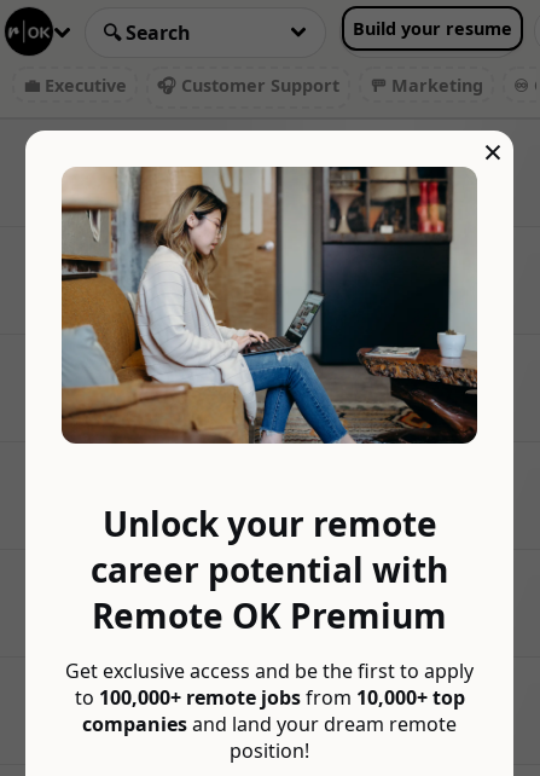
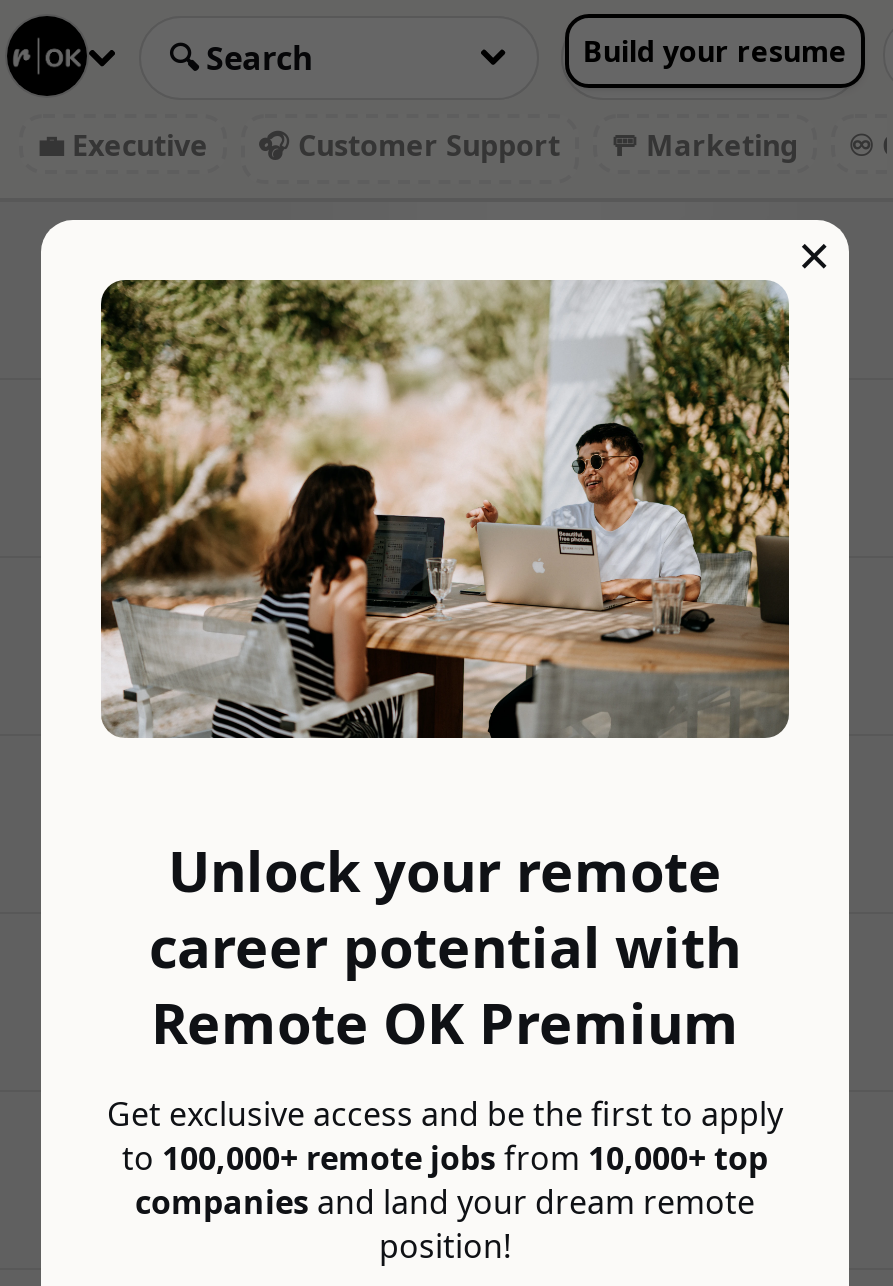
[60,166,478,445] [image] -> [99,278,791,740] [image]

